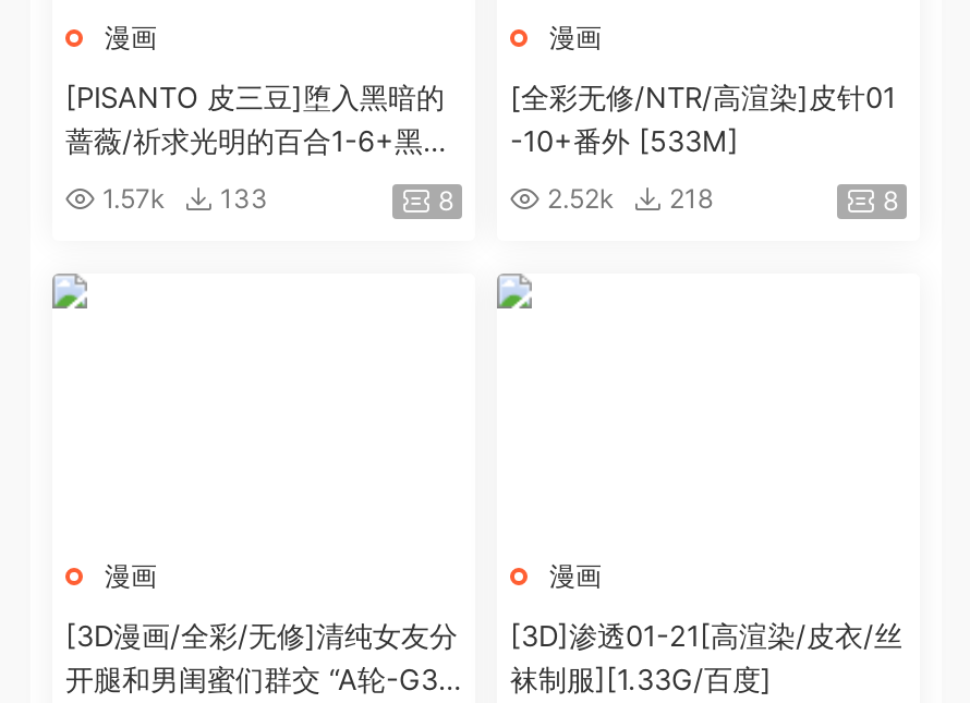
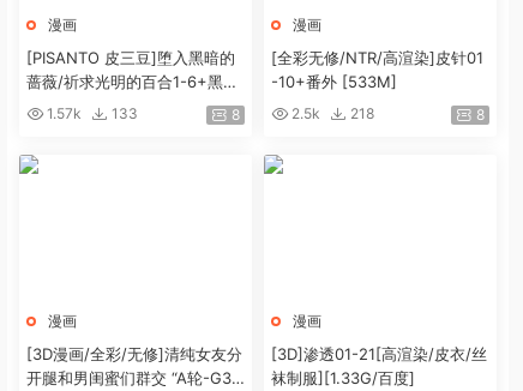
[541,182,713,214] 2.52k 218 -> [288,104,374,122] 2.5k 218

